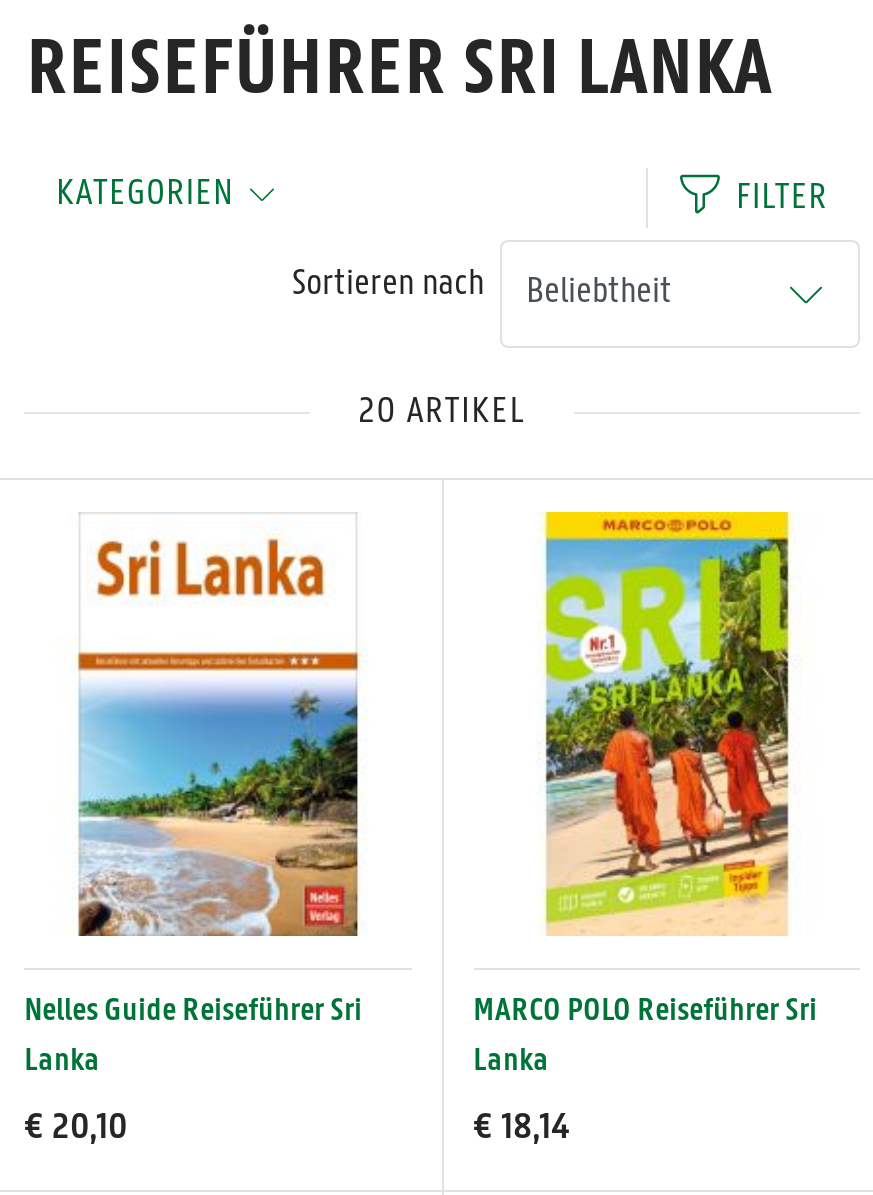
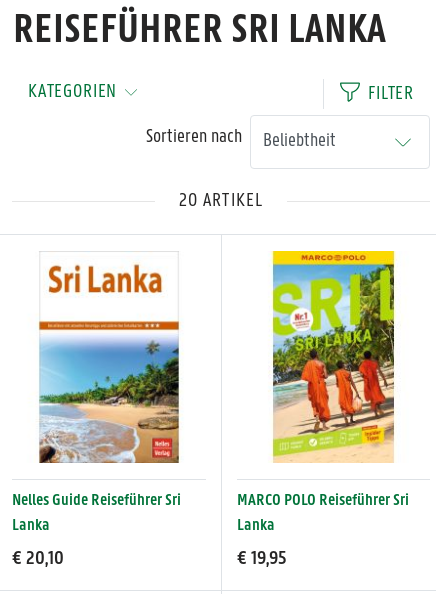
[473,1109,569,1147] € 18,14 -> [236,550,286,569] € 19,95

